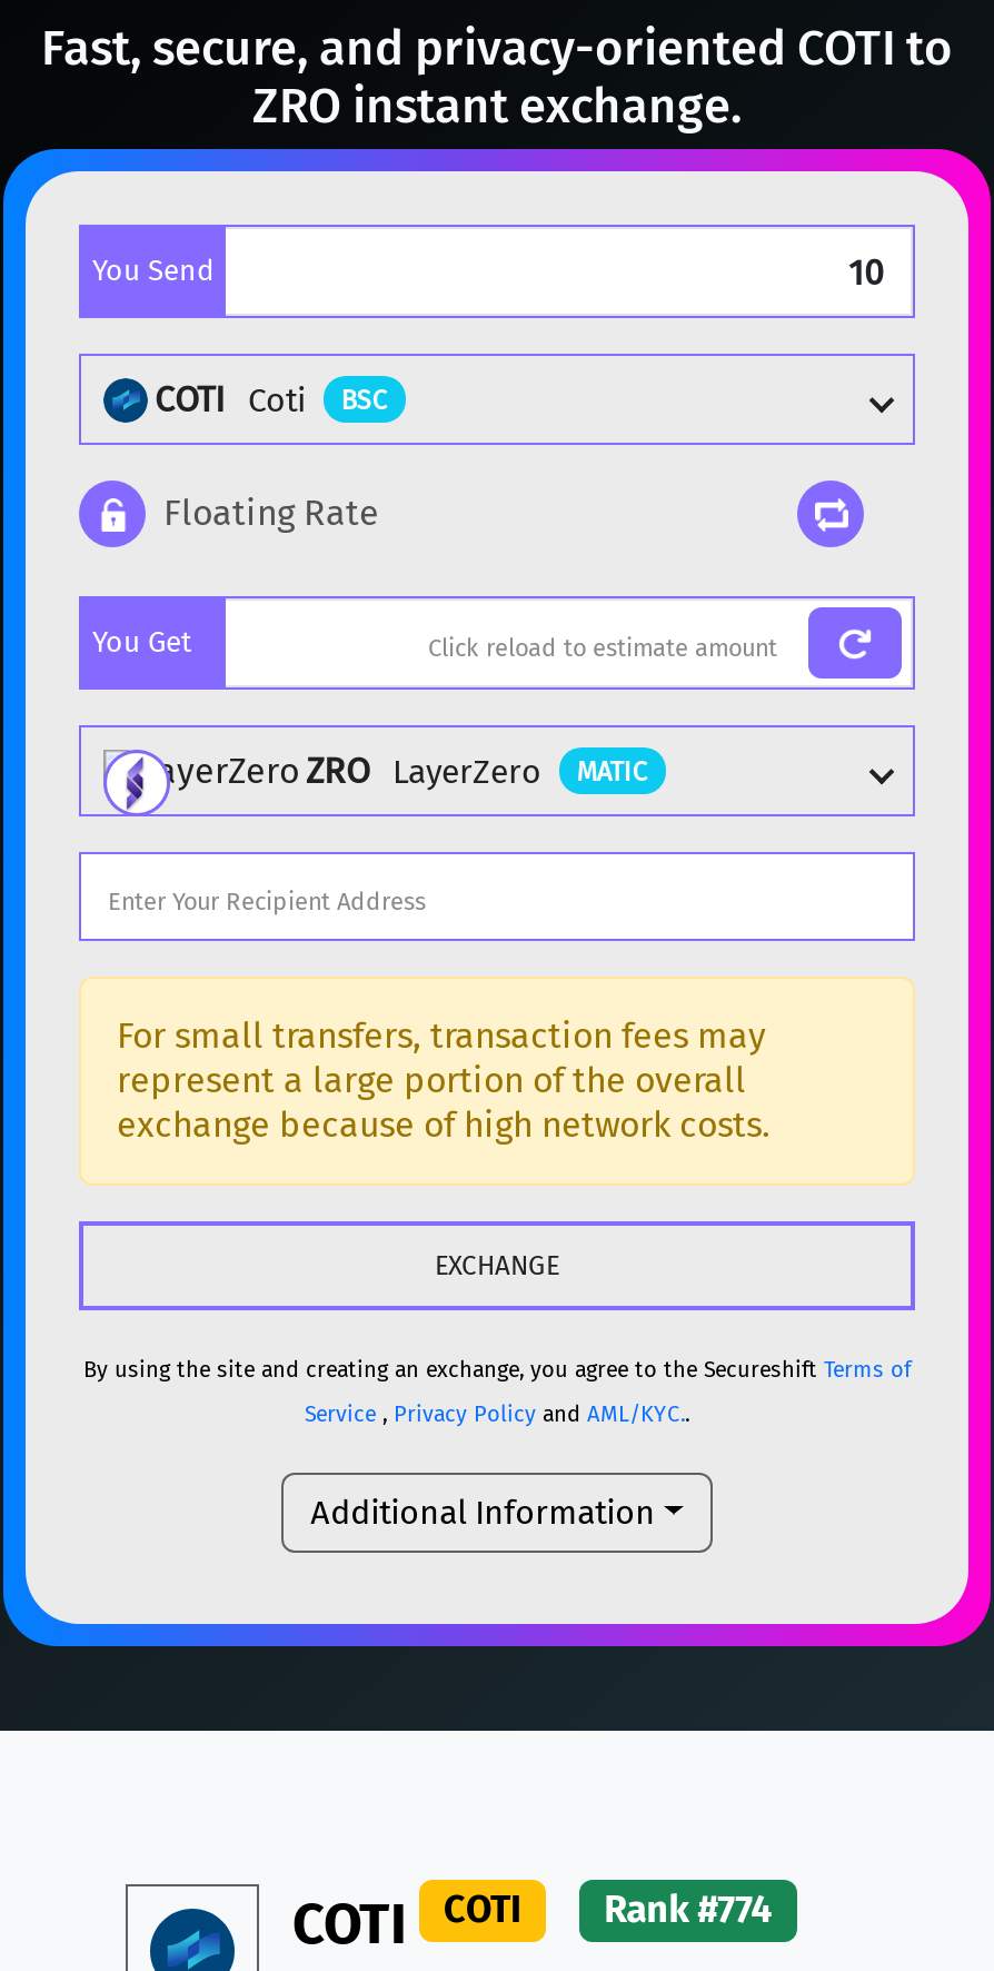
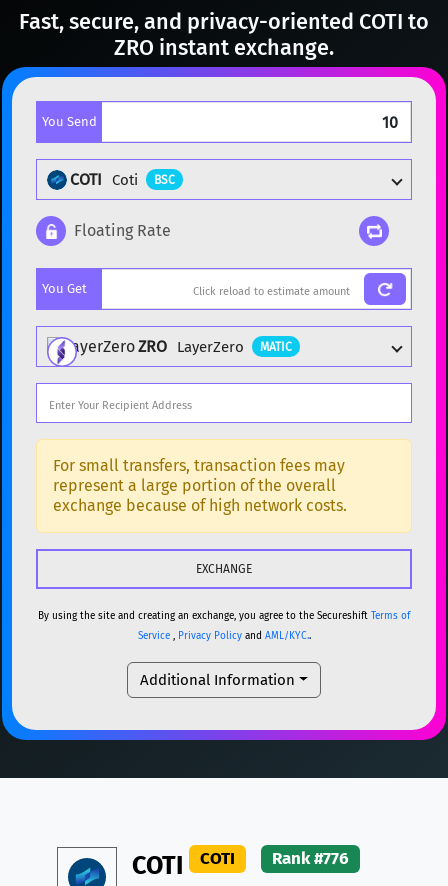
[604,1888,773,1934] Rank #774 -> [272,848,349,869] Rank #776

